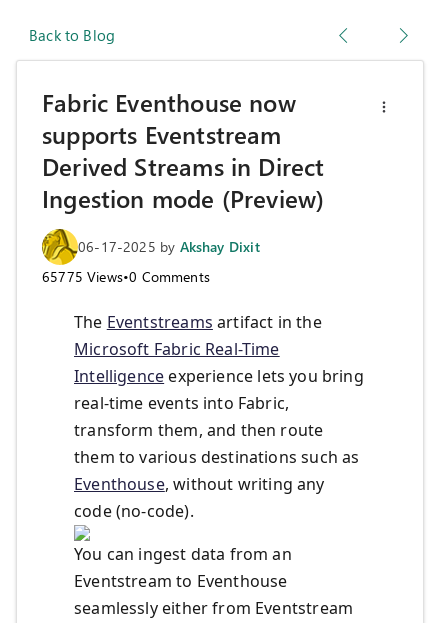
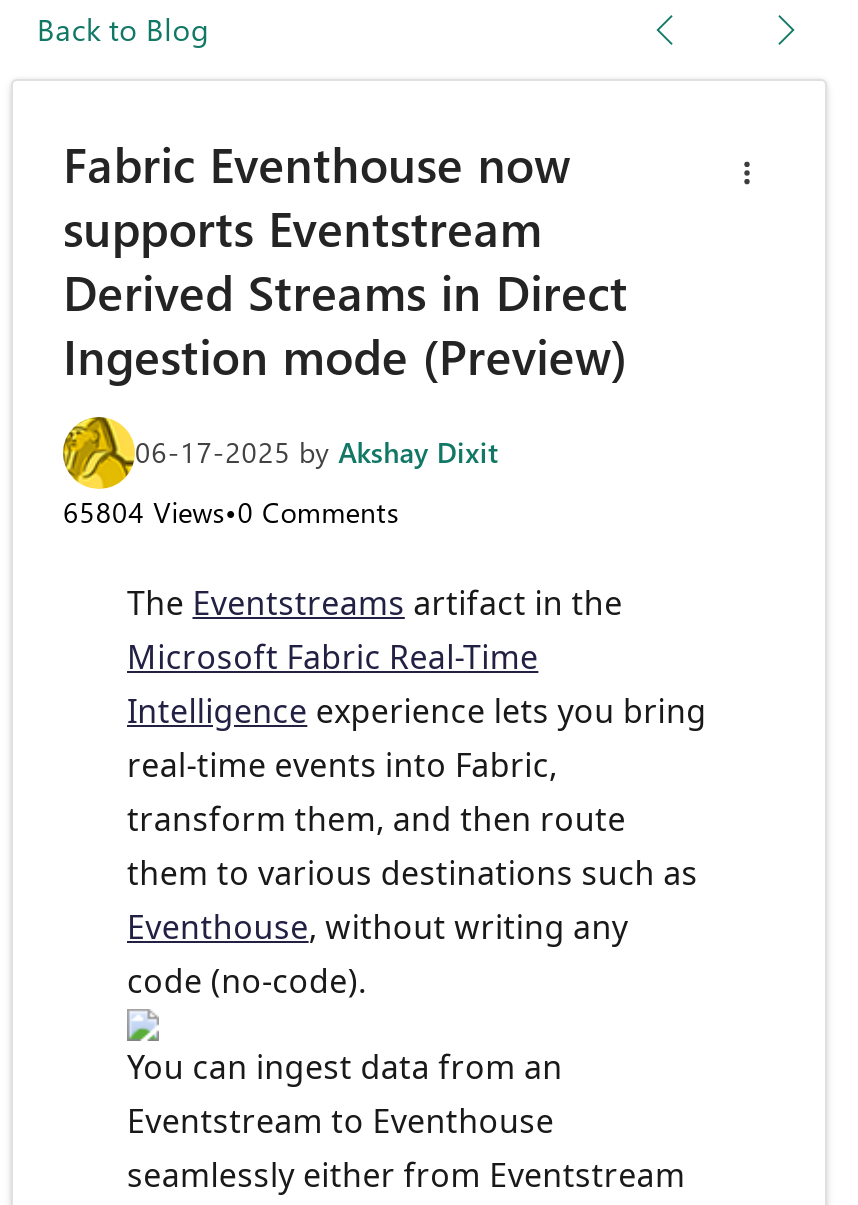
[42,267,210,286] 65775 Views•0 Comments -> [63,494,399,532] 65804 Views•0 Comments

